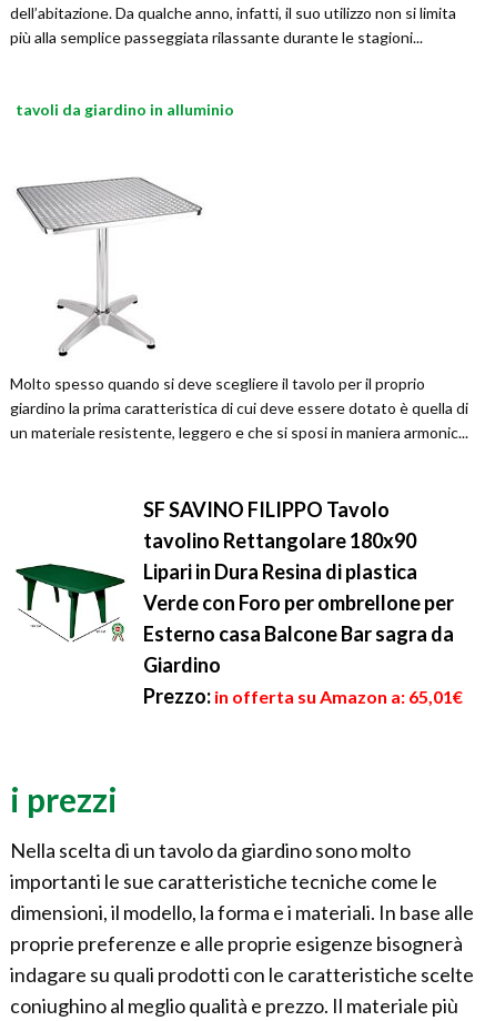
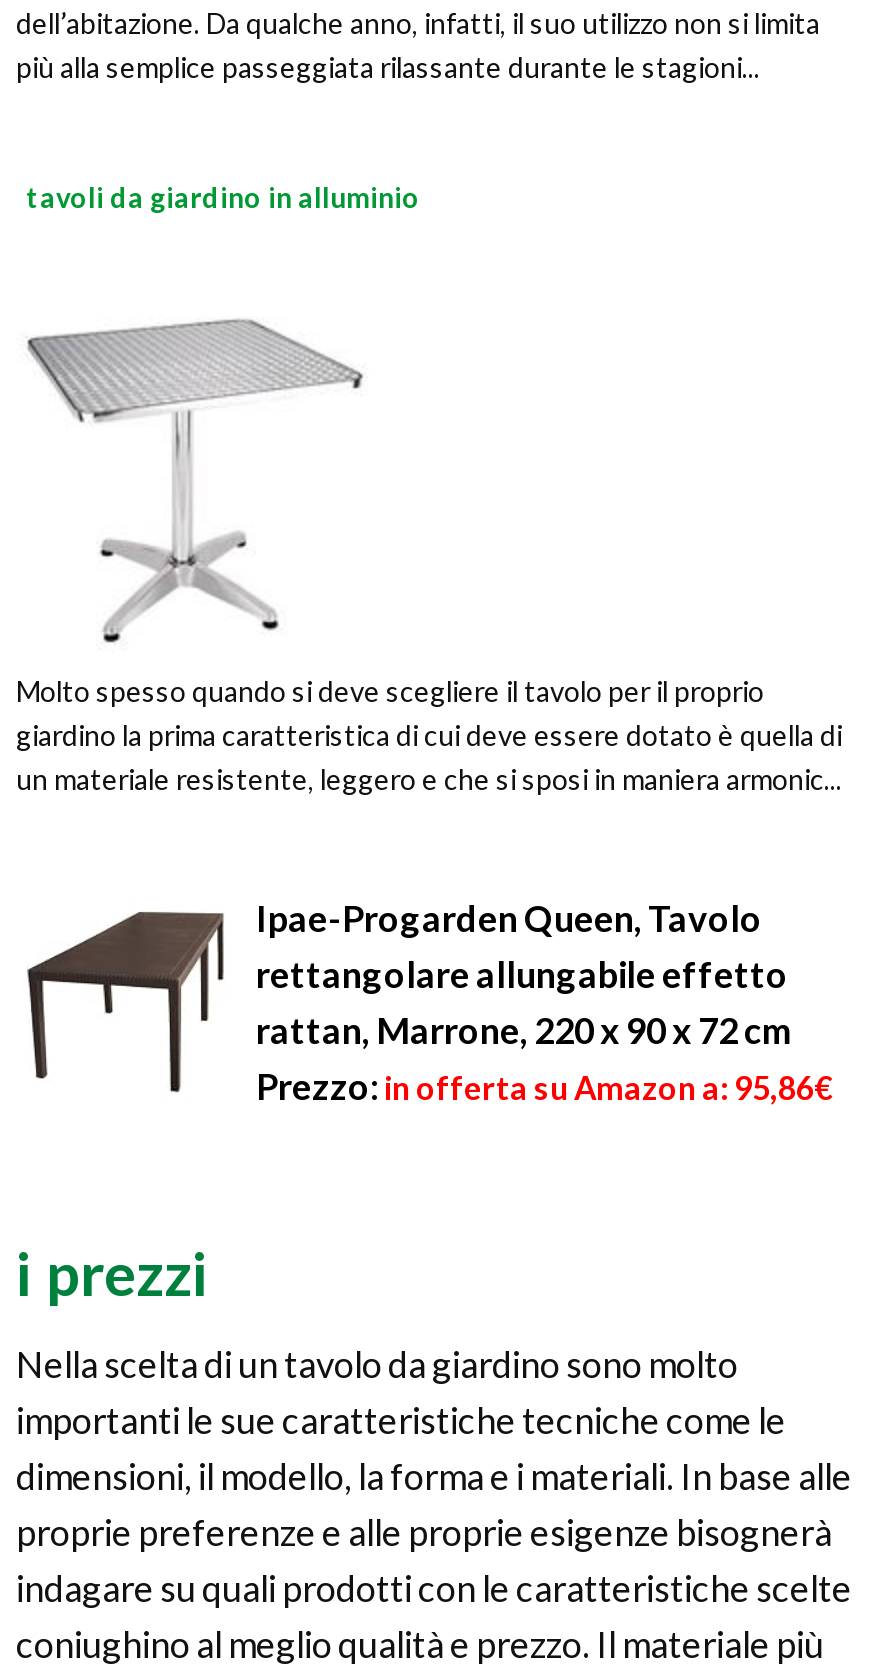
[14,497,463,708] [image] | SF SAVINO FILIPPO Tavolo | tavolino Rettangolare 180x90 | Lipari in Dura Resina di plastica | Verde con Foro per ombrellone per | Esterno casa Balcone Bar sagra da | Giardino | Prezzo: in offerta su Amazon a: 65,01€ -> [26,896,832,1108] [image] | Ipae-Progarden Queen, Tavolo | rettangolare allungabile effetto | rattan, Marrone, 220 x 90 x 72 cm | Prezzo: in offerta su Amazon a: 95,86€

